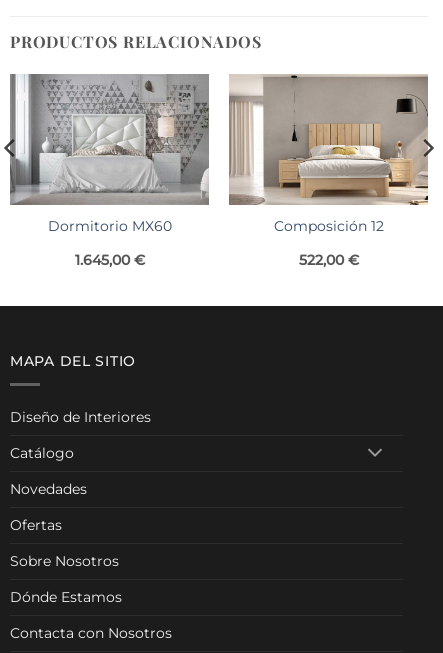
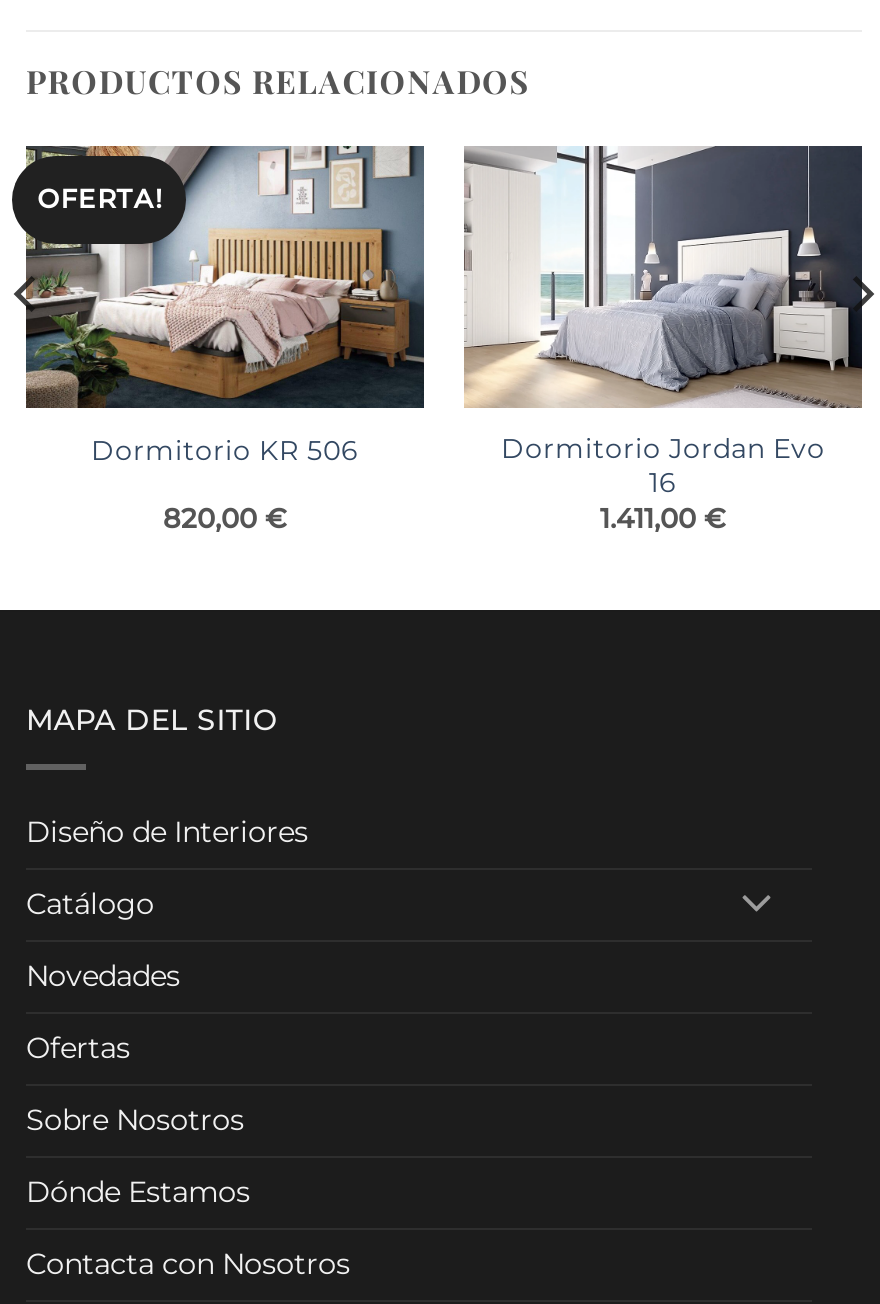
[10,74,210,234] [image] | Dormitorio MX60 -> [20,144,426,410] [image] | OFERTA!
[228,74,429,205] [image] -> [464,144,864,410] [image]
[273,218,383,234] Composición 12 -> [163,503,287,535] 820,00 €
[74,252,144,268] 1.645,00 € -> [91,433,359,465] Dormitorio KR 506
[298,252,358,268] 522,00 € -> [501,432,825,534] Dormitorio Jordan Evo | 16 | 1.411,00 €

